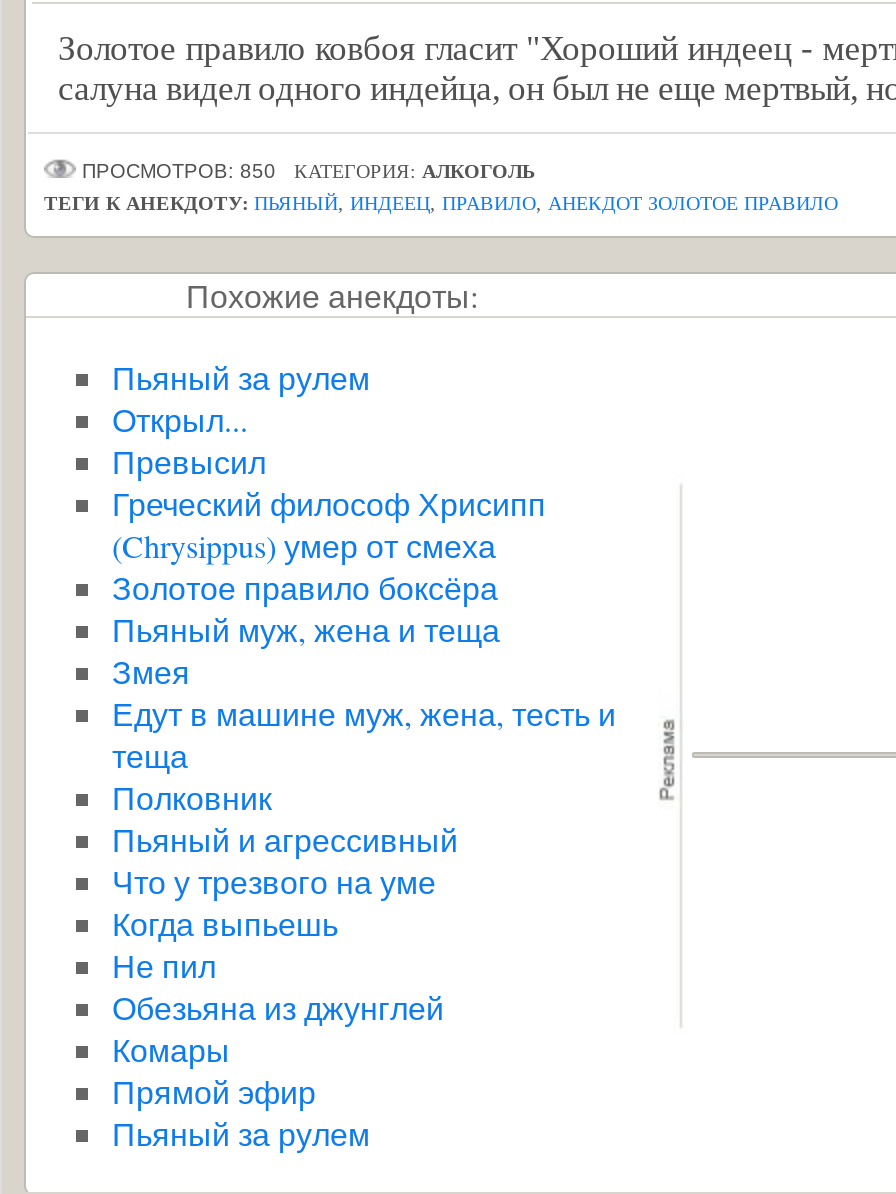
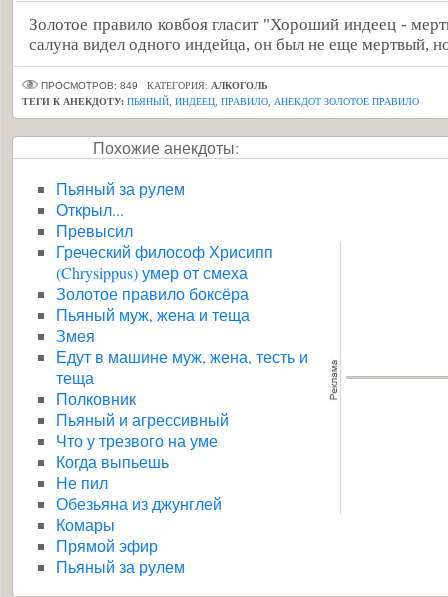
[76,160,536,182] ПРОСМОТРОВ: 850 КАТЕГОРИЯ: АЛКОГОЛЬ -> [38,80,268,91] ПРОСМОТРОВ: 849 КАТЕГОРИЯ: АЛКОГОЛЬ

